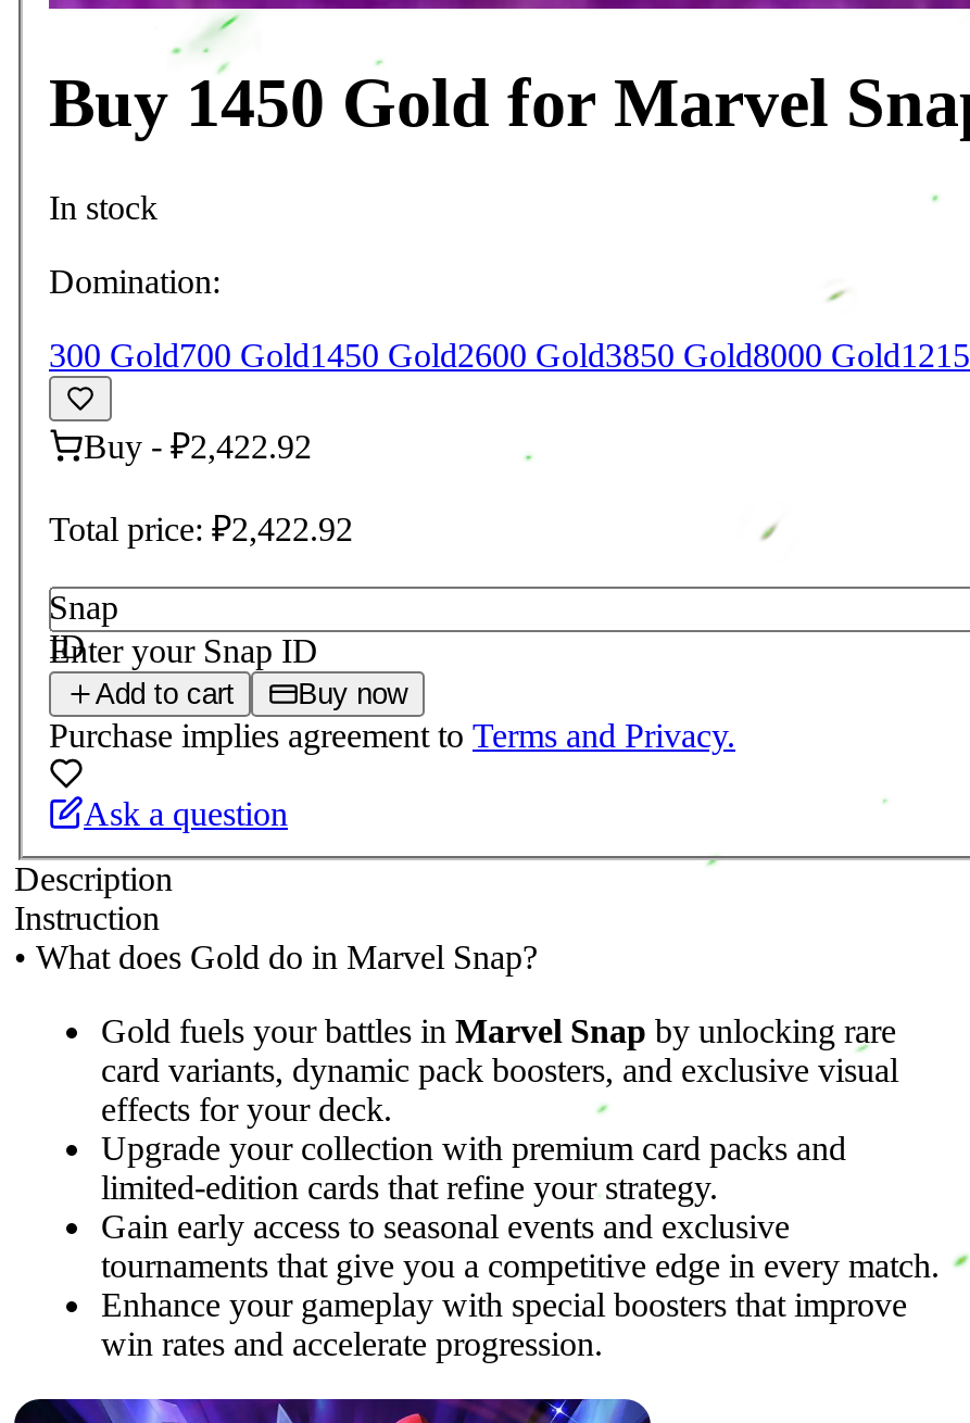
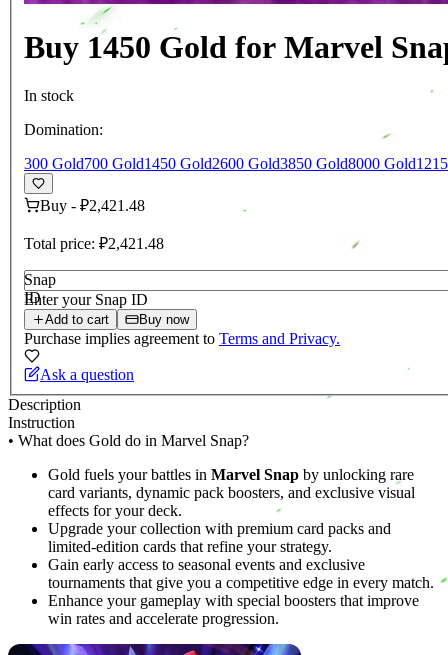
[84,429,312,466] Buy - ₽2,422.92 -> [40,197,145,214] Buy - ₽2,421.48
[49,512,353,549] Total price: ₽2,422.92 -> [24,235,164,252] Total price: ₽2,421.48

